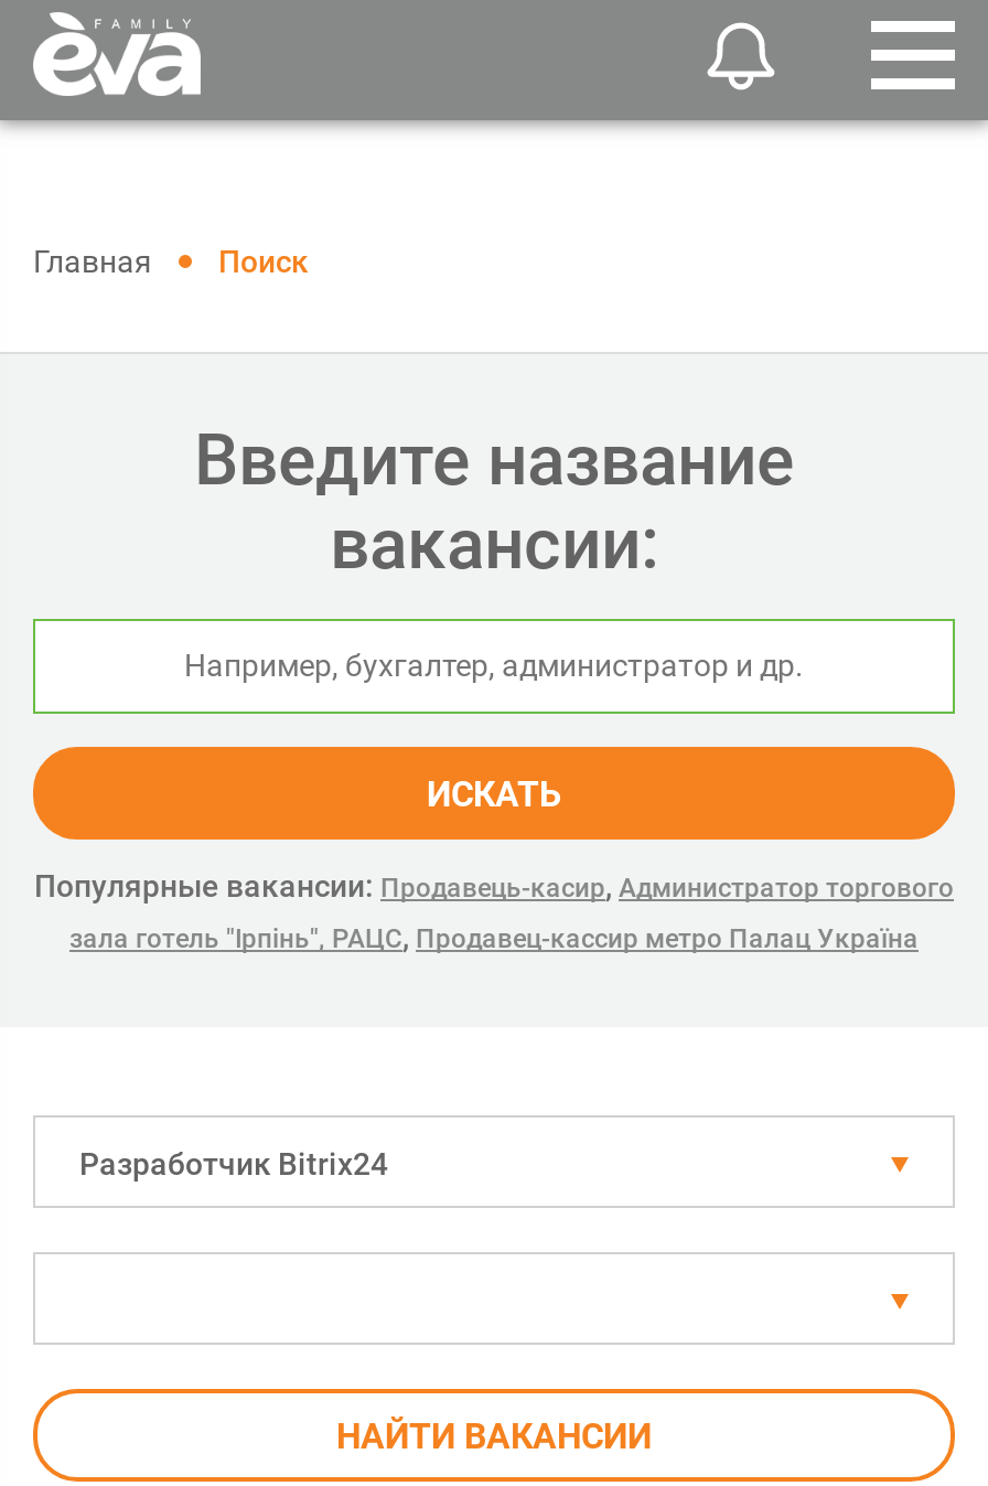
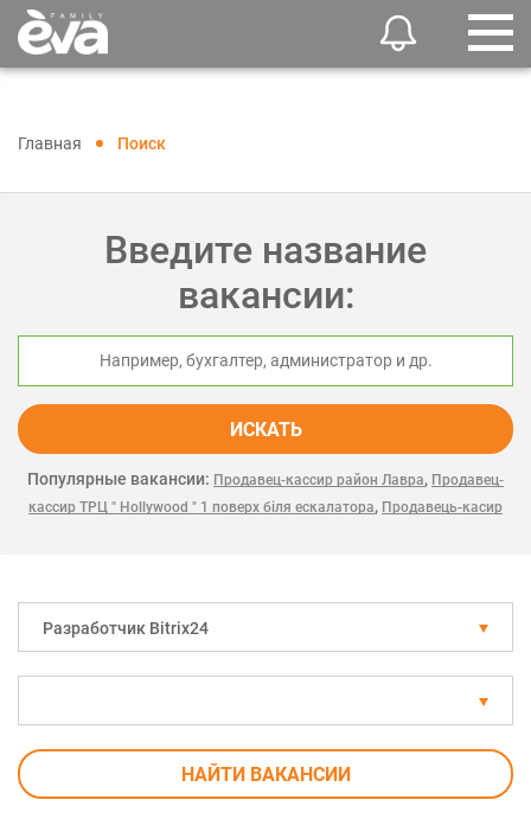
[34,868,954,954] Популярные вакансии: Продавець-касир, Администратор торгового | зала готель "Ірпінь", РАЦС, Продавец-кассир метро Палац Україна -> [27,469,504,516] Популярные вакансии: Продавец-кассир район Лавра, Продавец- | кассир ТРЦ " Hollywood " 1 поверх біля ескалатора, Продавець-касир

